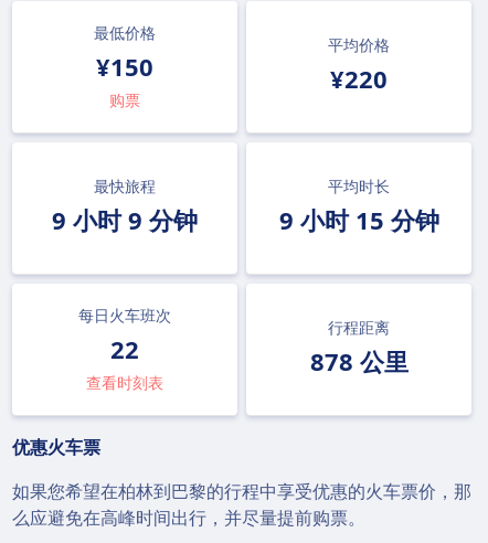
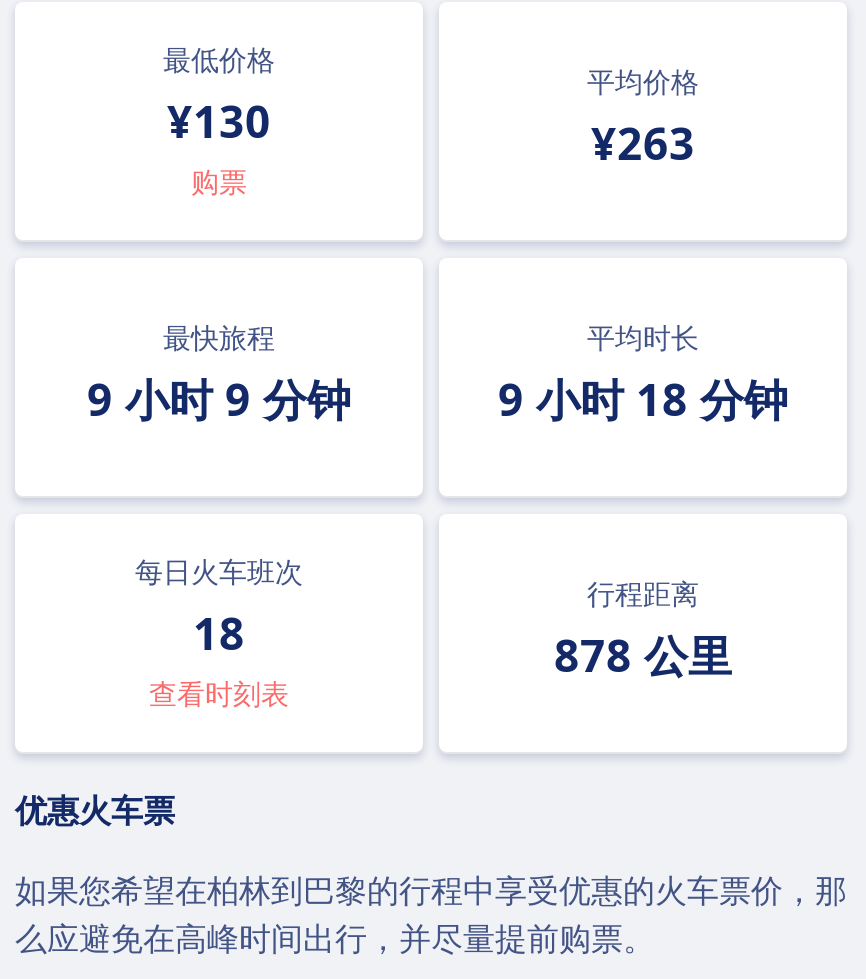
[96,50,153,83] ¥150 -> [167,90,271,150] ¥130
[330,62,388,95] ¥220 -> [591,112,695,172] ¥263
[279,203,439,236] 9 小时 15 分钟 -> [498,368,788,428] 9 小时 18 分钟
[110,332,139,365] 22 -> [193,602,245,662] 18

